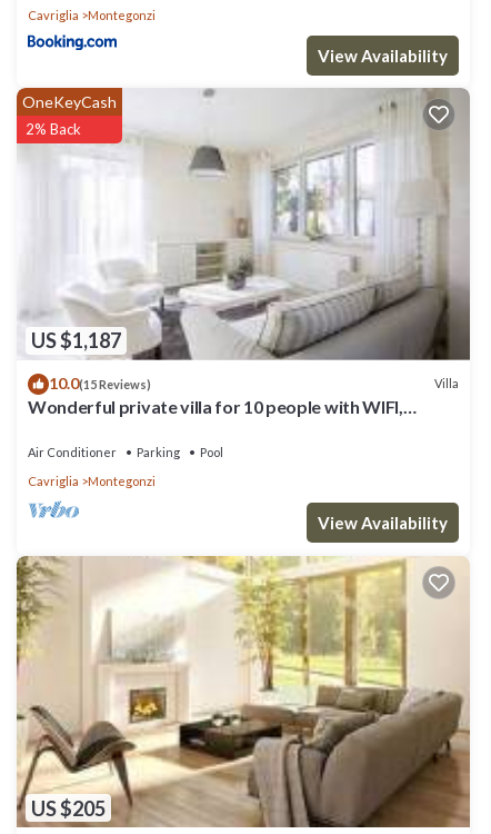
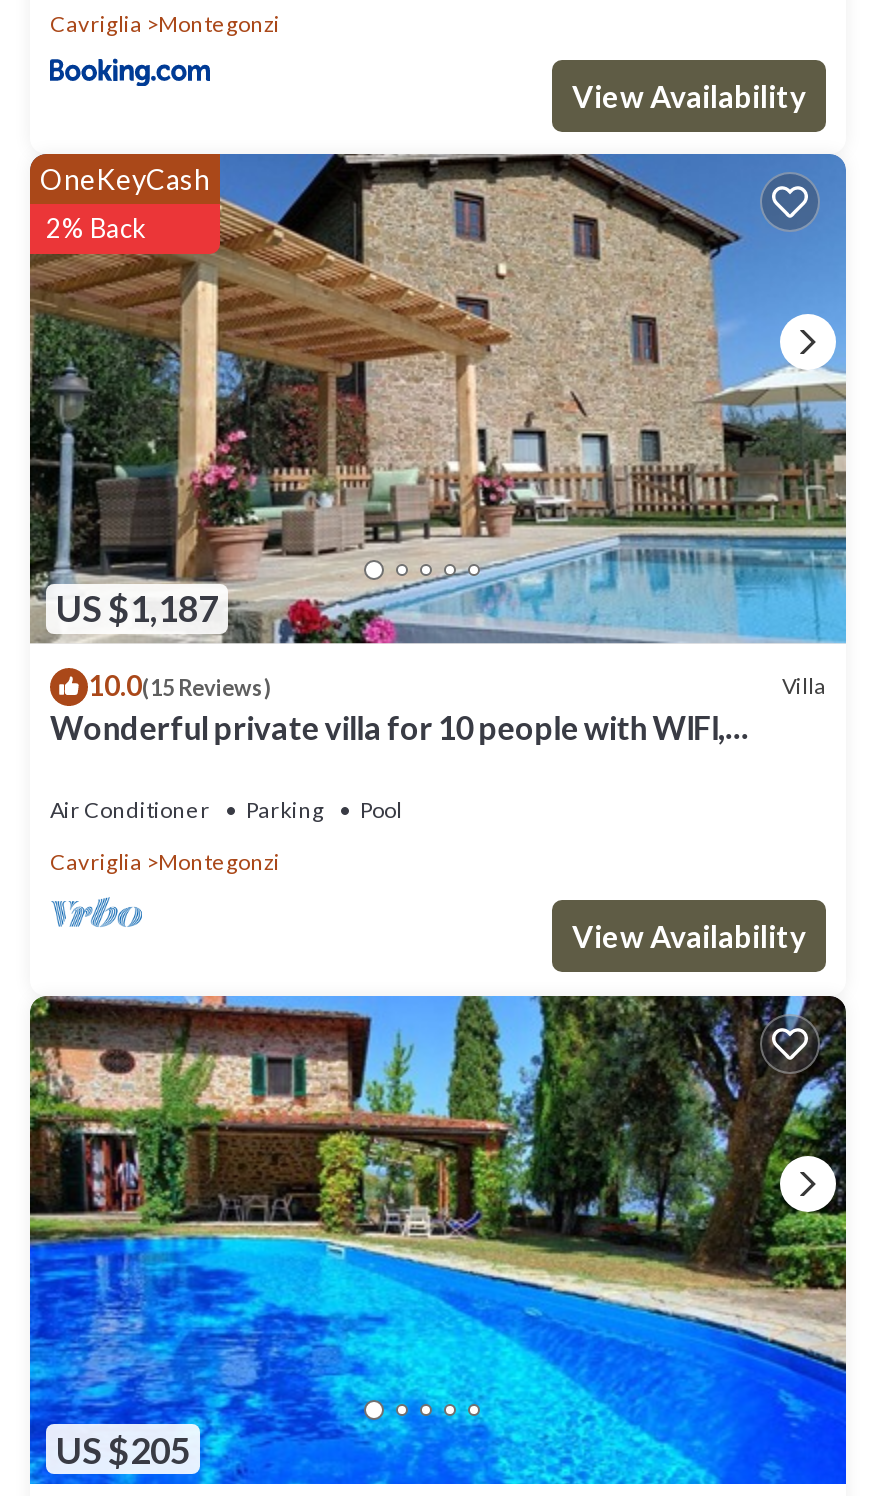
[17,87,471,361] [image] -> [28,152,848,644] [image]
[16,555,471,828] [image] -> [28,994,848,1486] [image]

